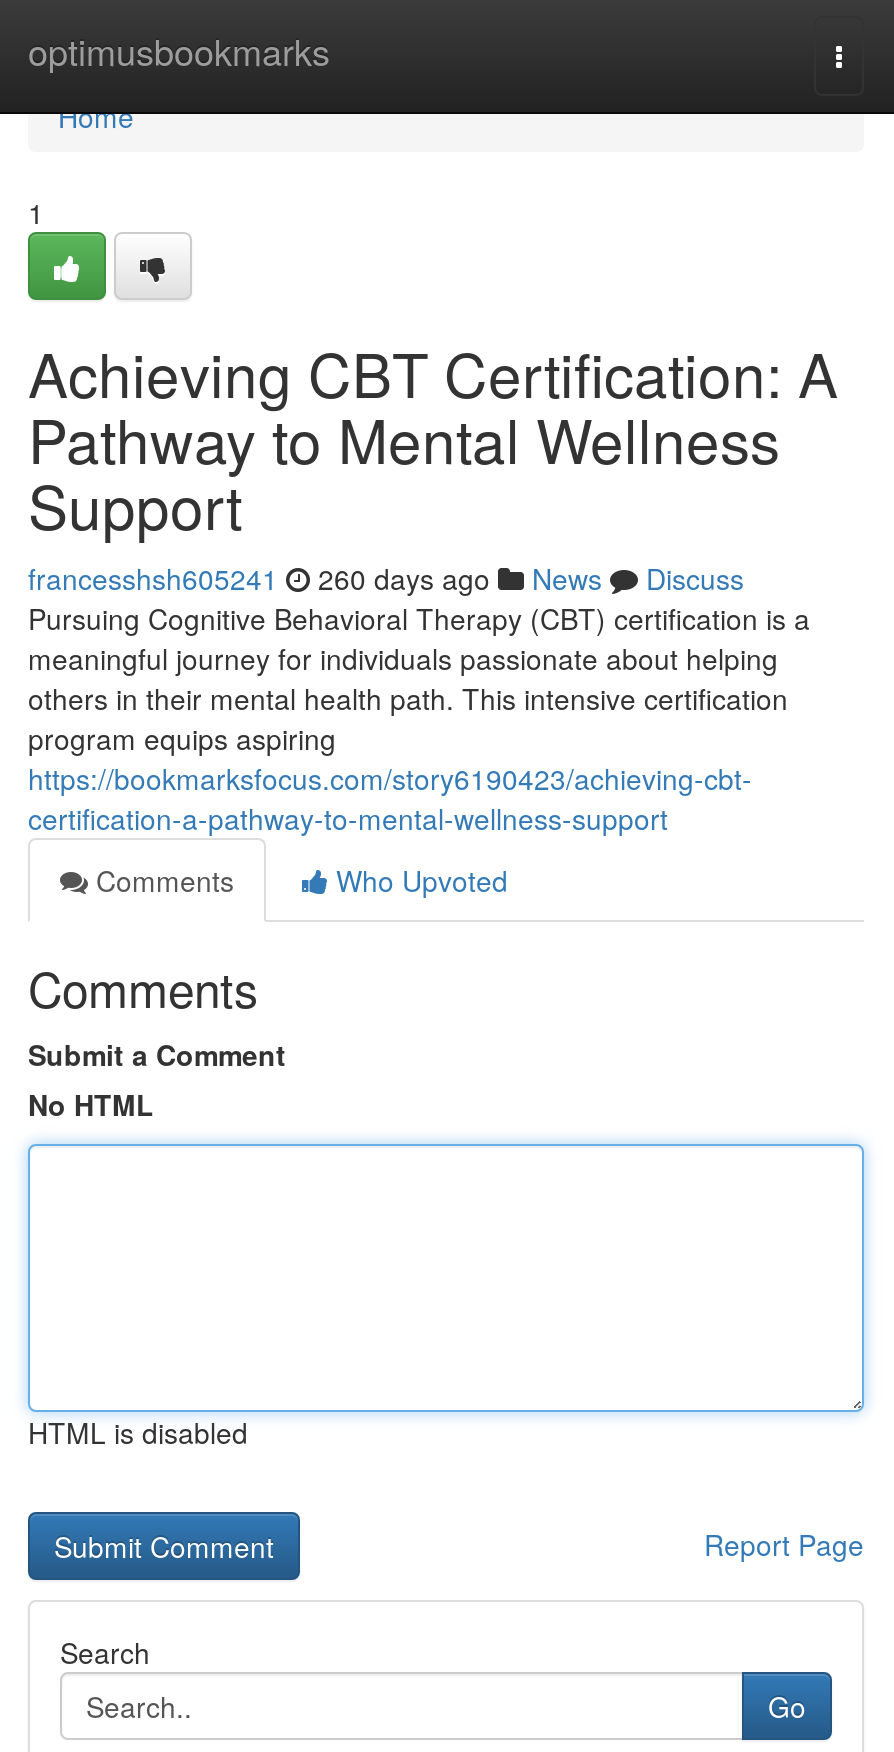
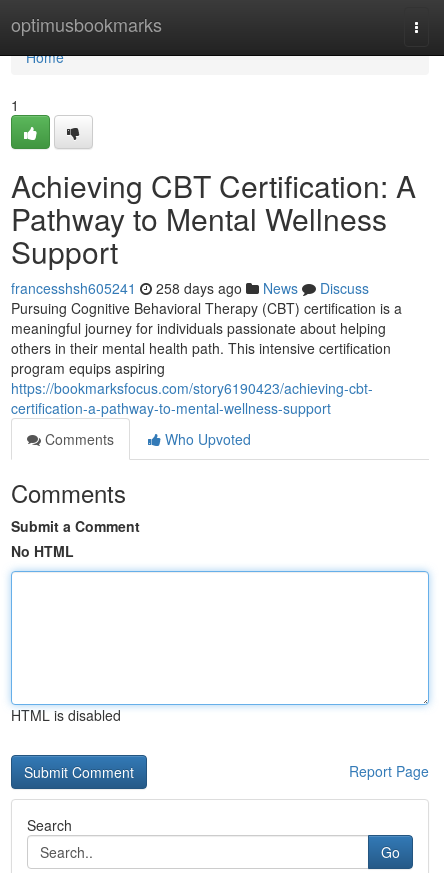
[28,558,744,598] francesshsh605241 260 days ago News Discuss -> [11,278,369,298] francesshsh605241 258 days ago News Discuss

